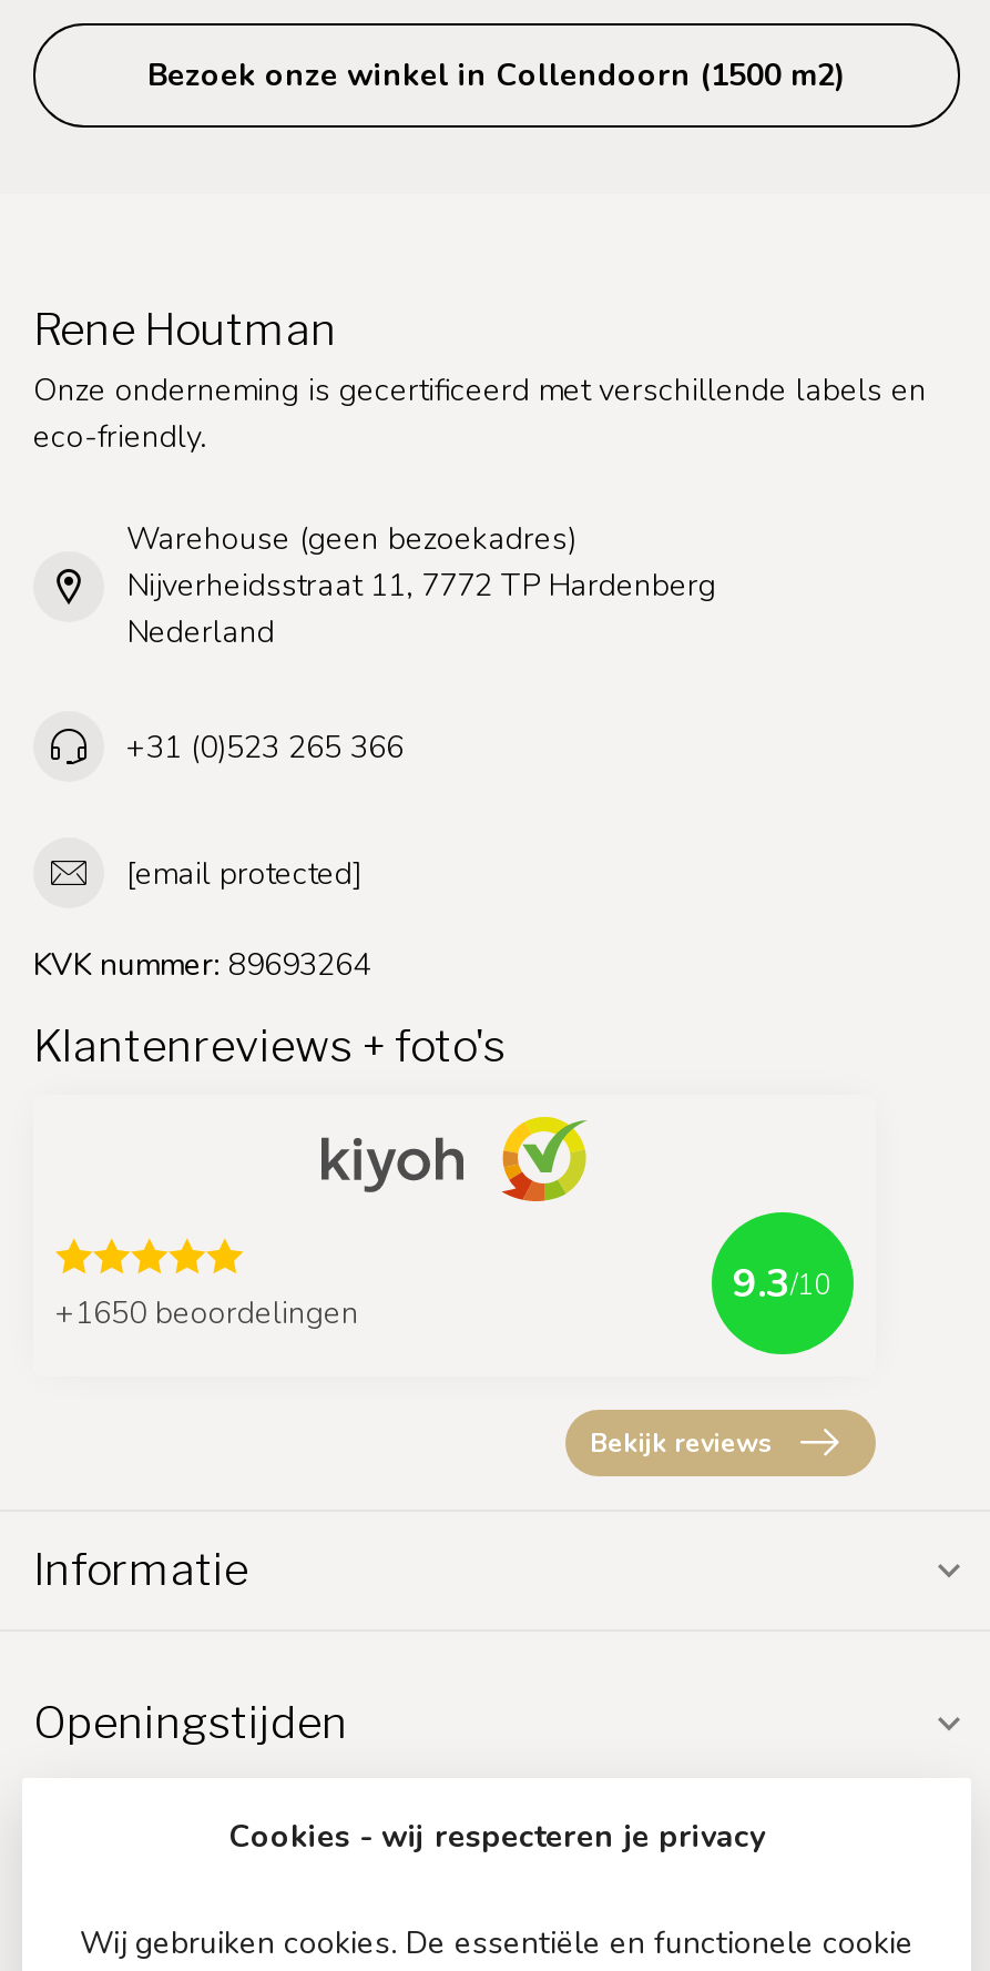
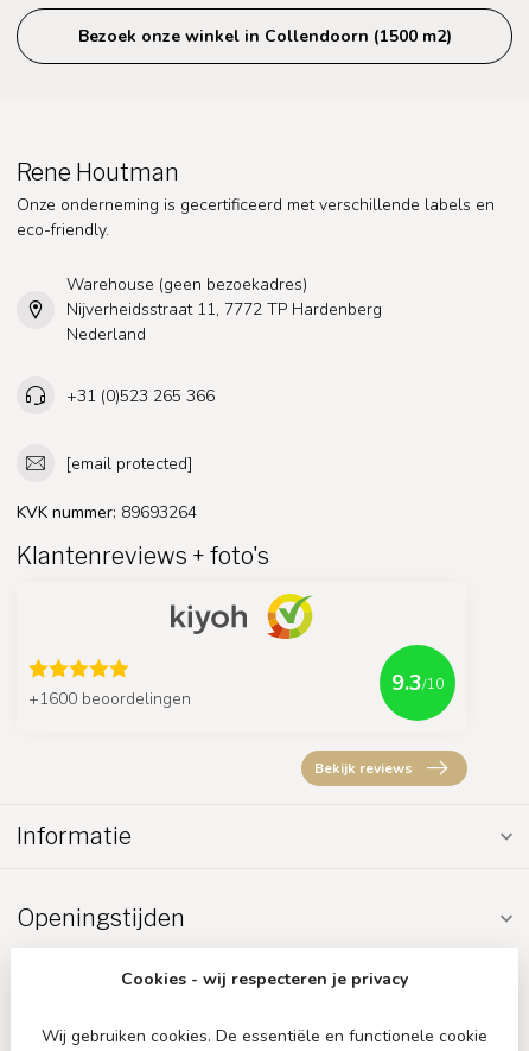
[55,1292,359,1334] +1650 beoordelingen -> [28,688,191,710] +1600 beoordelingen

